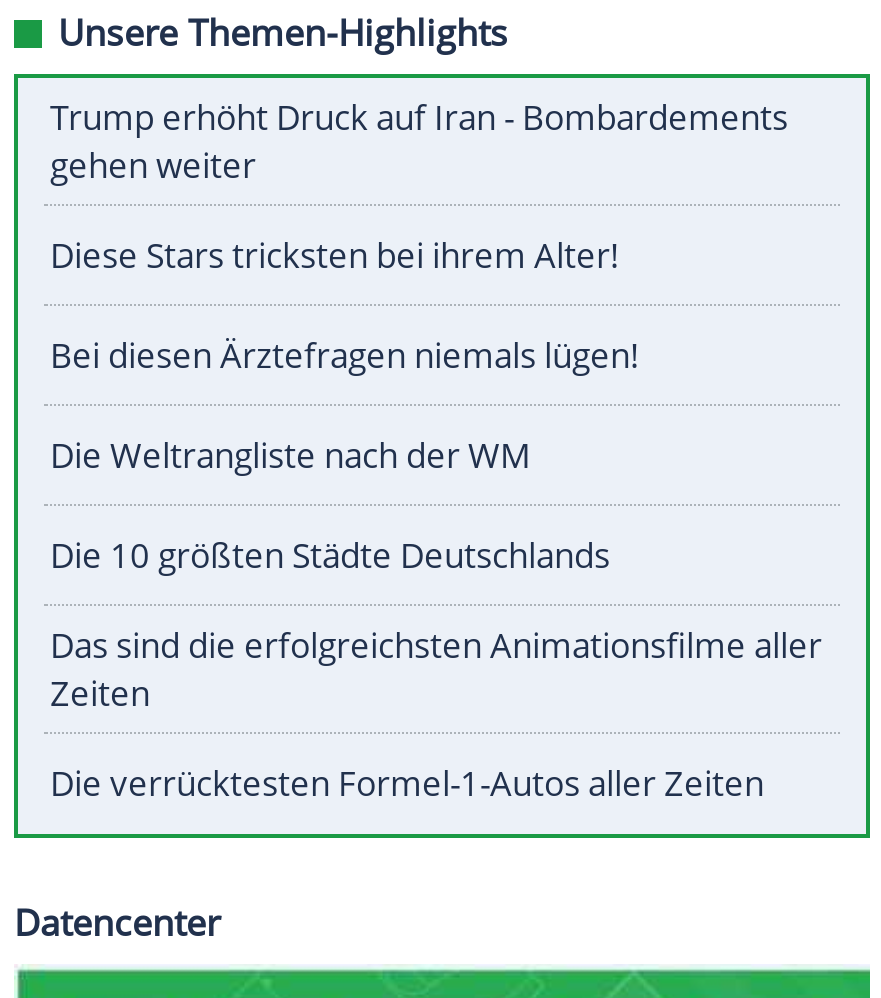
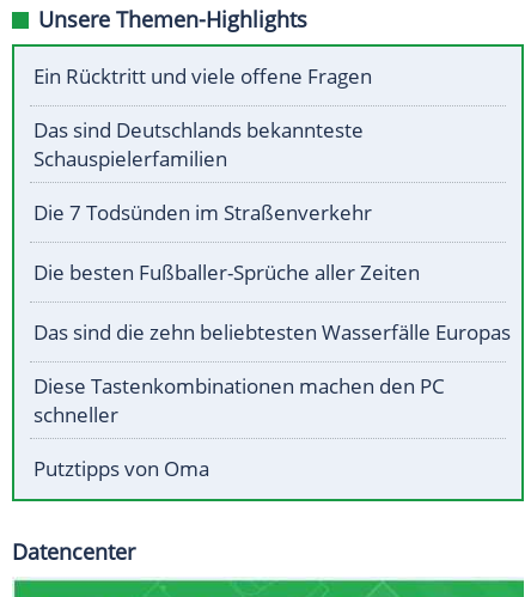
[50,95,788,189] Trump erhöht Druck auf Iran - Bombardements | gehen weiter -> [33,63,372,90] Ein Rücktritt und viele offene Fragen
[50,233,620,279] Diese Stars tricksten bei ihrem Alter! -> [33,116,364,173] Das sind Deutschlands bekannteste | Schauspielerfamilien
[50,333,640,379] Bei diesen Ärztefragen niemals lügen! -> [33,199,372,226] Die 7 Todsünden im Straßenverkehr
[50,433,530,479] Die Weltrangliste nach der WM -> [33,259,420,286] Die besten Fußballer-Sprüche aller Zeiten
[50,533,610,579] Die 10 größten Städte Deutschlands -> [33,319,511,346] Das sind die zehn beliebtesten Wasserfälle Europas
[50,623,822,717] Das sind die erfolgreichsten Animationsfilme aller | Zeiten -> [33,372,445,429] Diese Tastenkombinationen machen den PC | schneller
[50,761,764,807] Die verrücktesten Formel-1-Autos aller Zeiten -> [33,455,209,483] Putztipps von Oma

